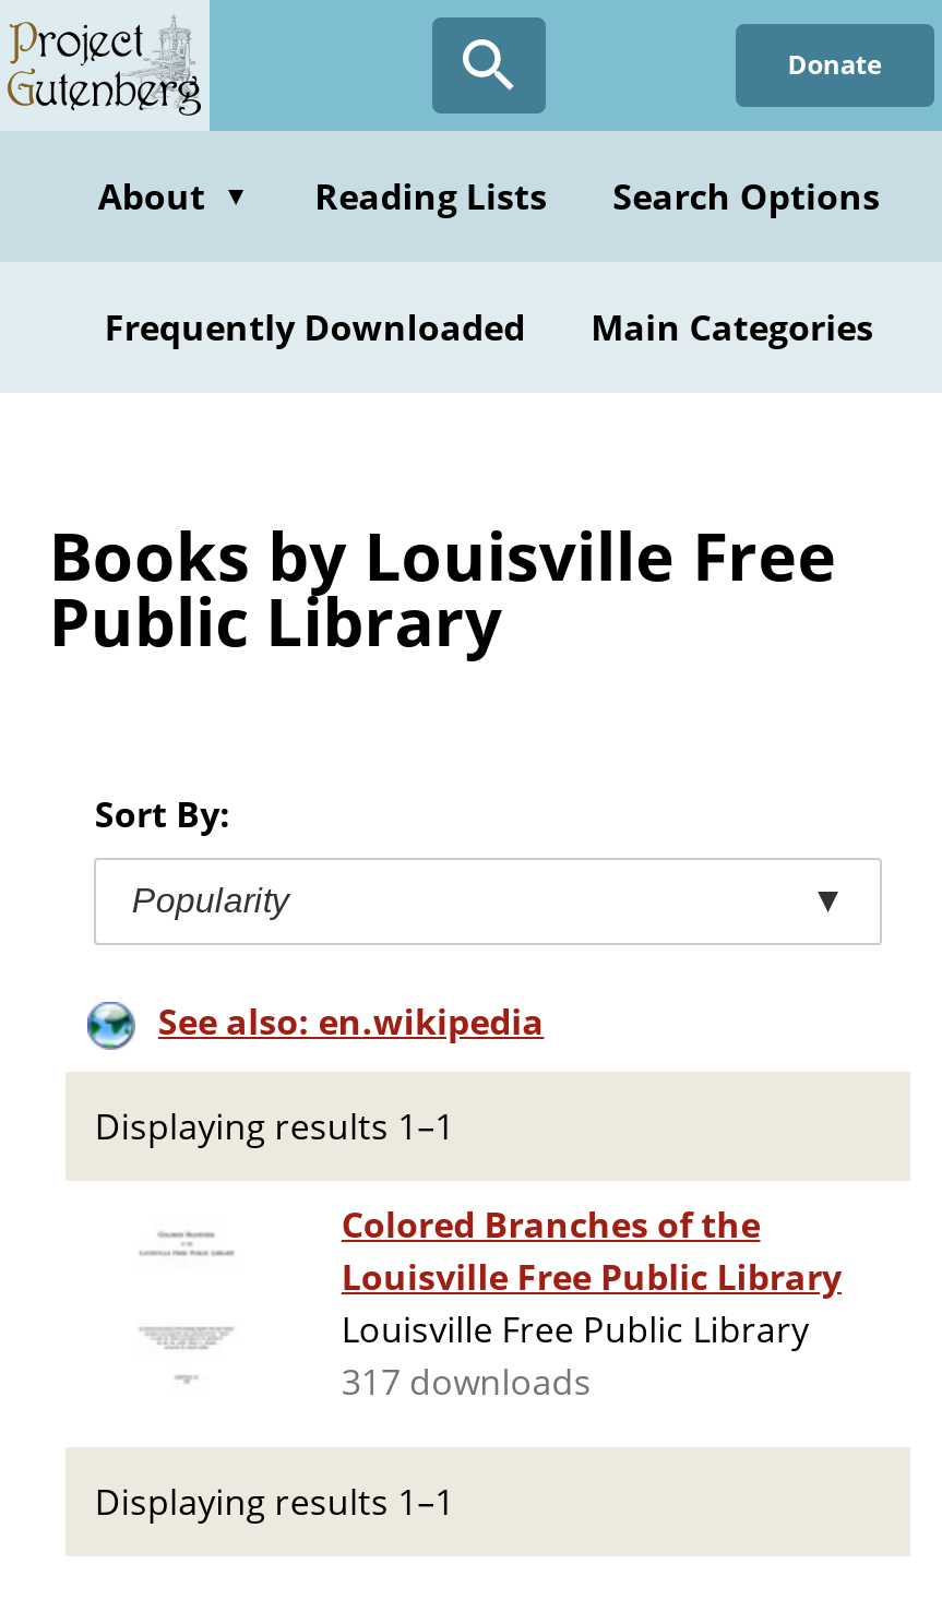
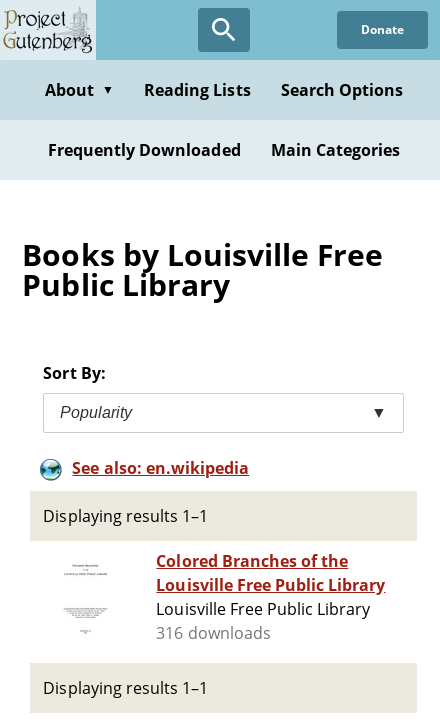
[341,1358,591,1406] 317 downloads -> [156,622,271,644] 316 downloads

